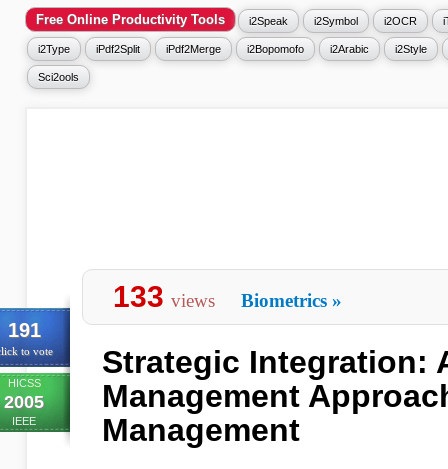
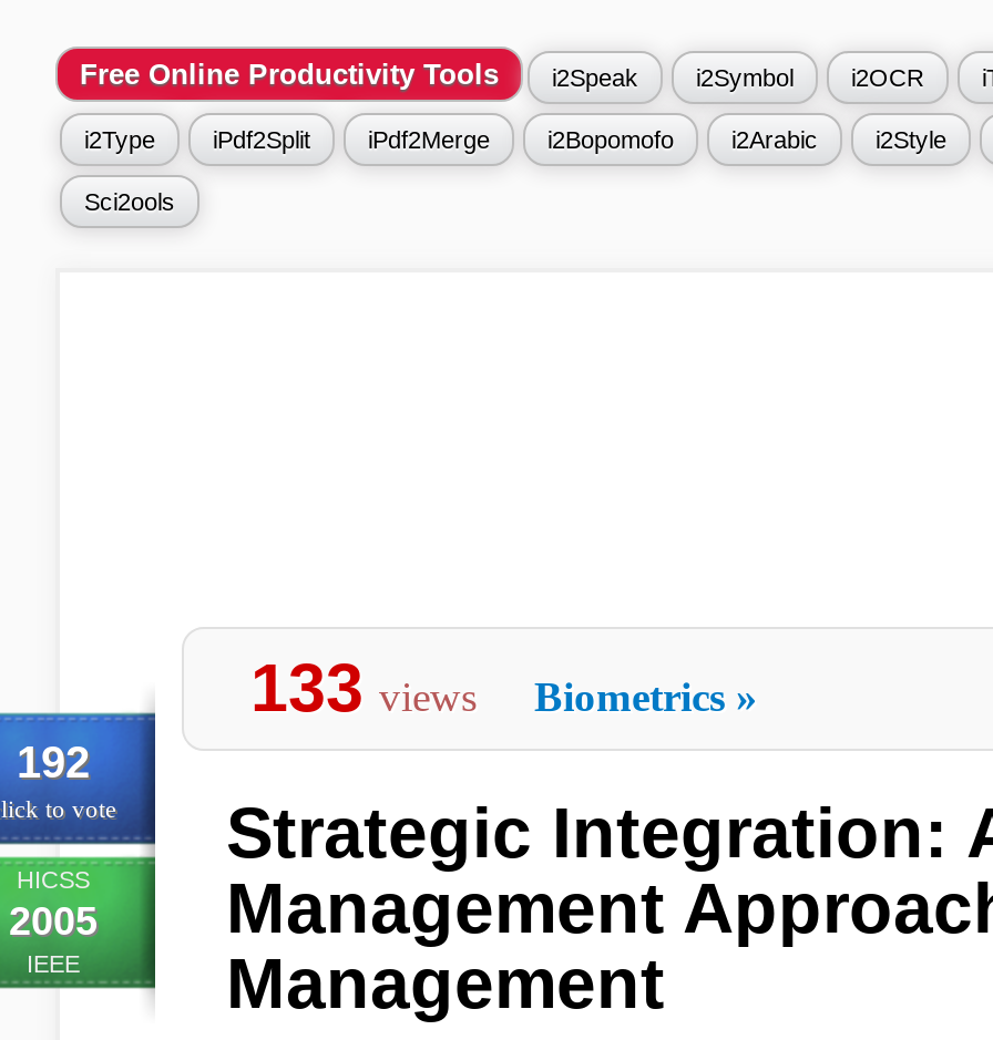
[7,319,40,341] 191 -> [17,738,90,786] 192

